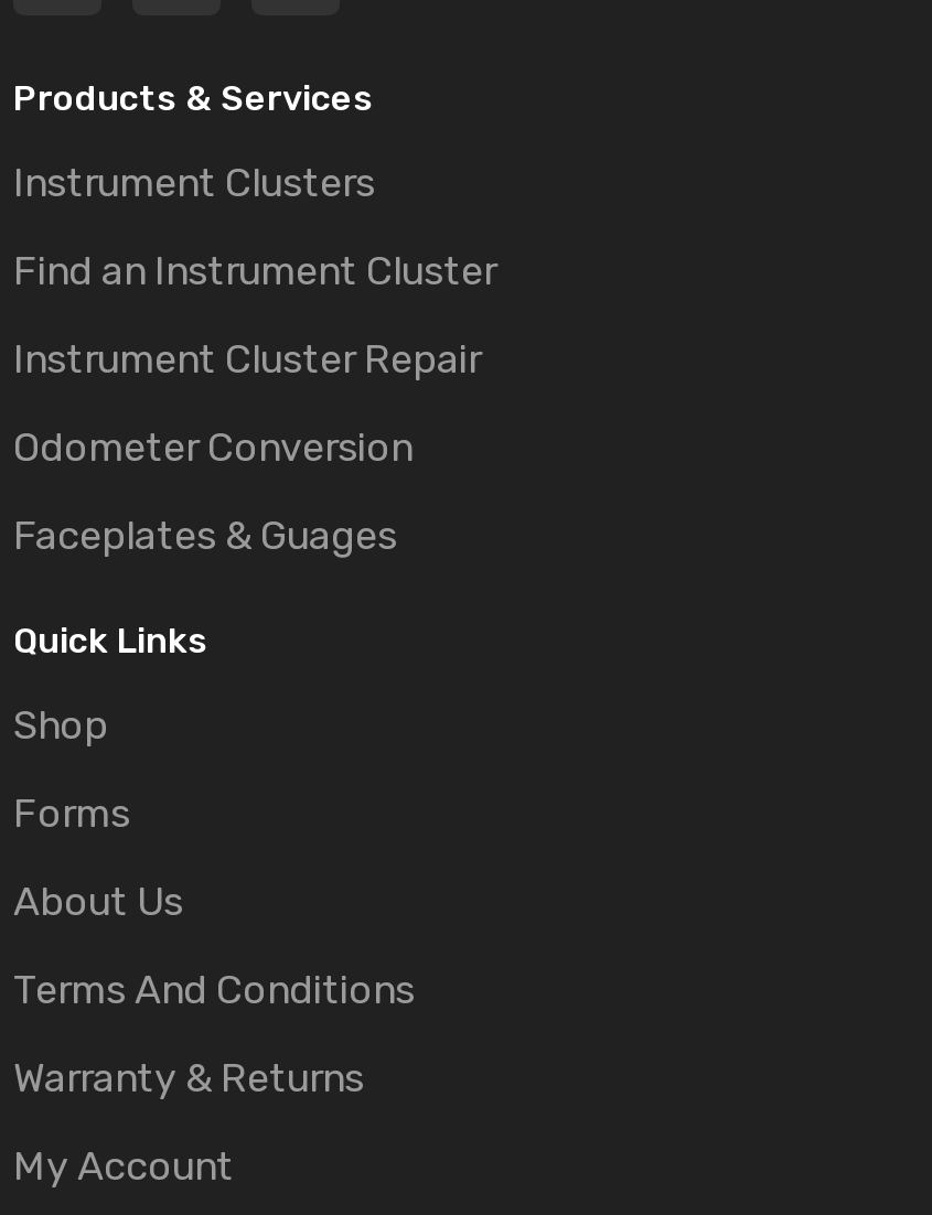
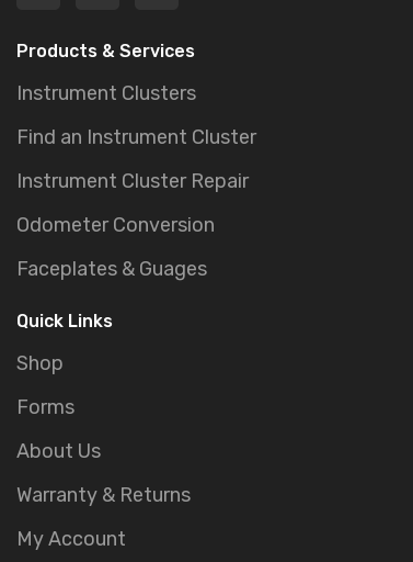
[13,966,415,1015] Terms And Conditions -> none

